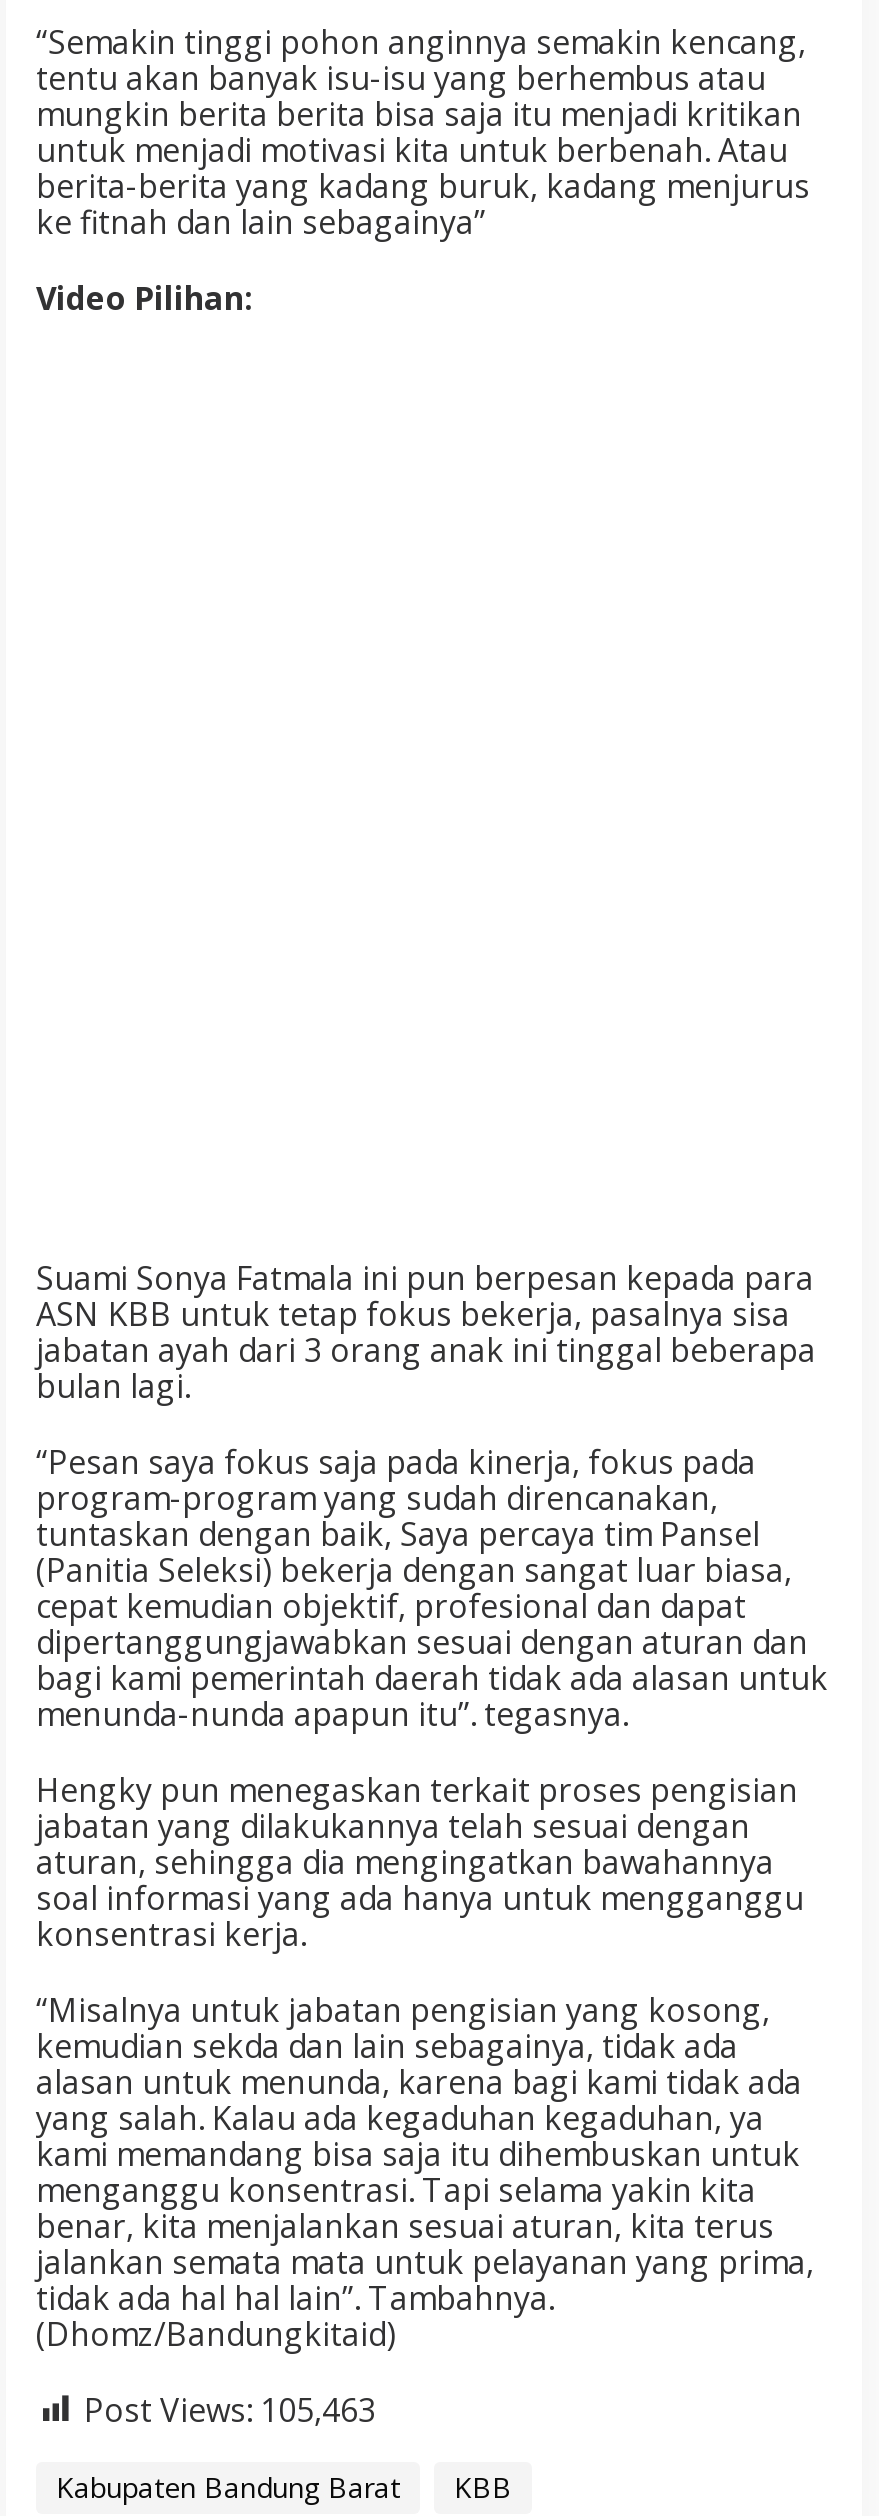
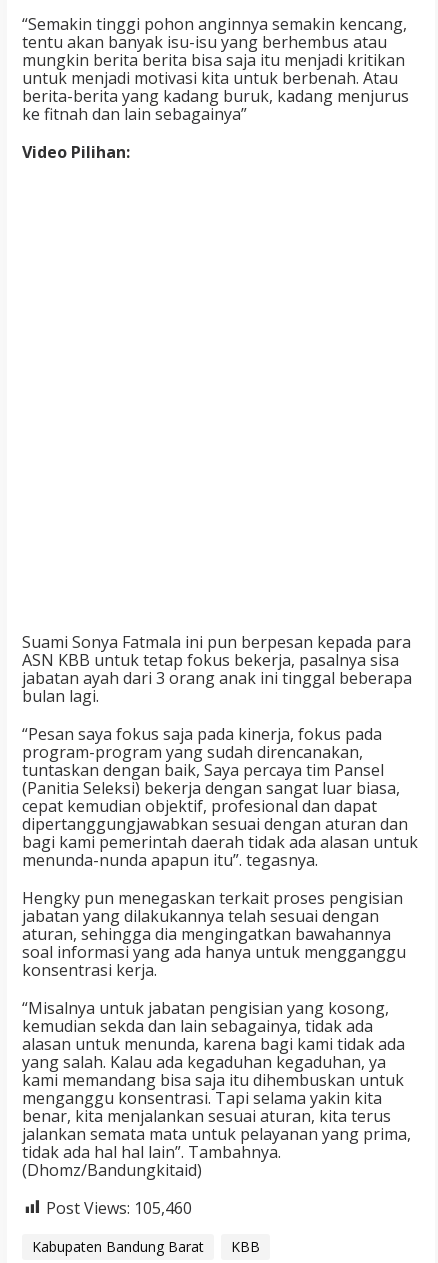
[84,2387,376,2431] Post Views: 105,463 -> [46,1197,192,1219] Post Views: 105,460

